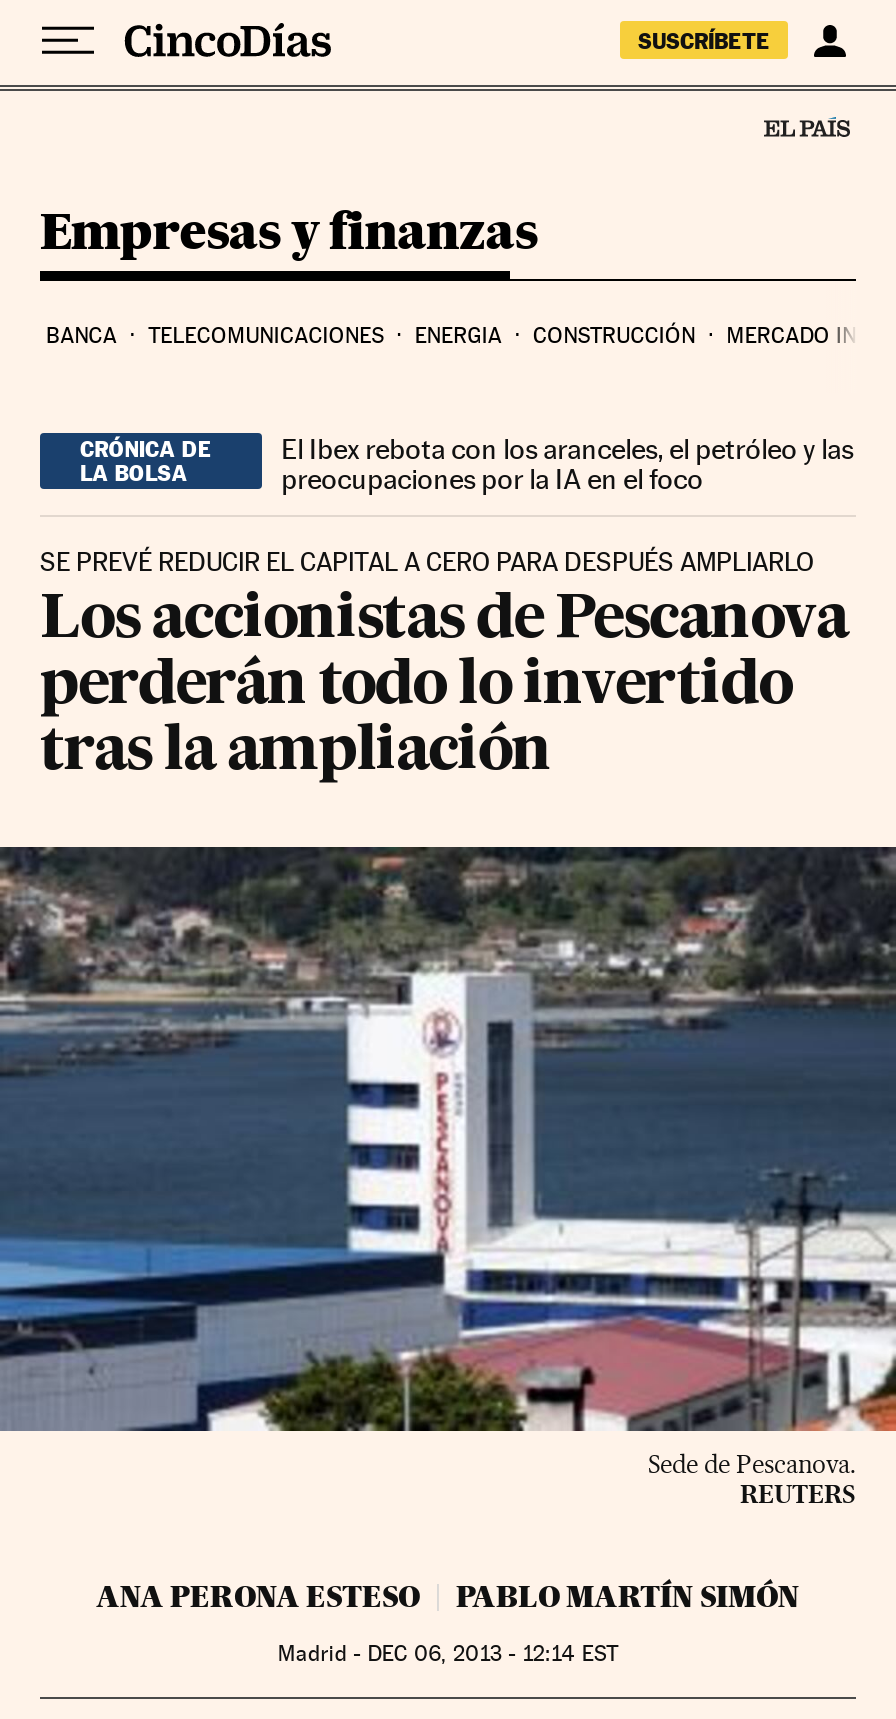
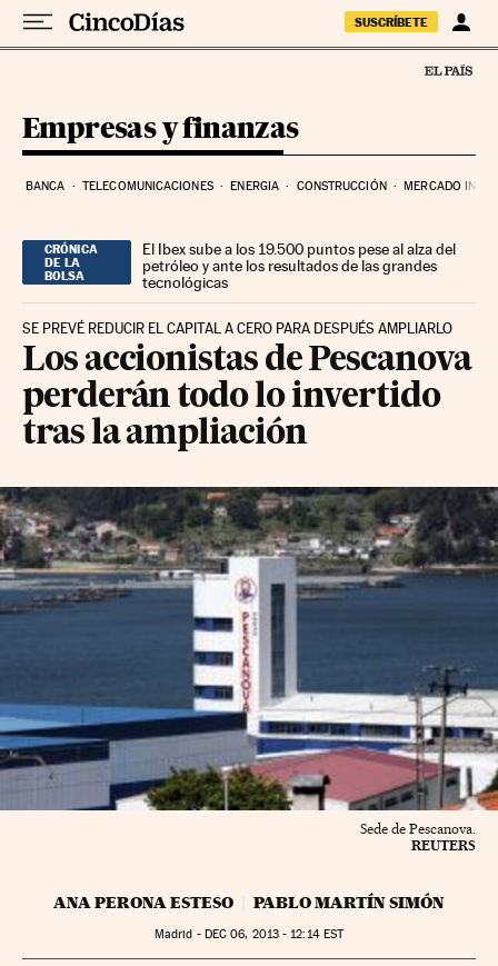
[281,432,853,494] El Ibex rebota con los aranceles, el petróleo y las | preocupaciones por la IA en el foco -> [143,240,456,291] El Ibex sube a los 19.500 puntos pese al alza del | petróleo y ante los resultados de las grandes | tecnológicas

